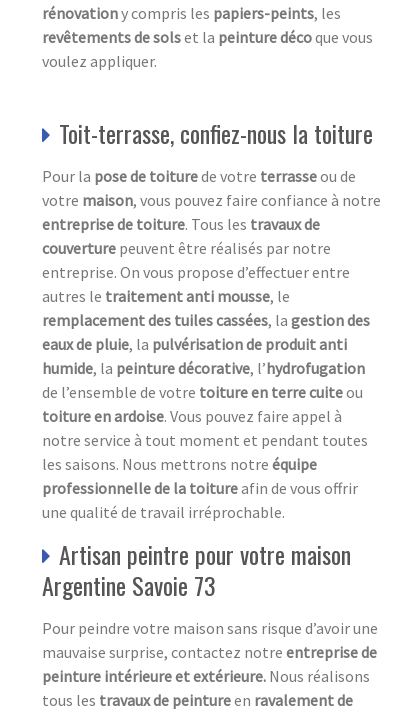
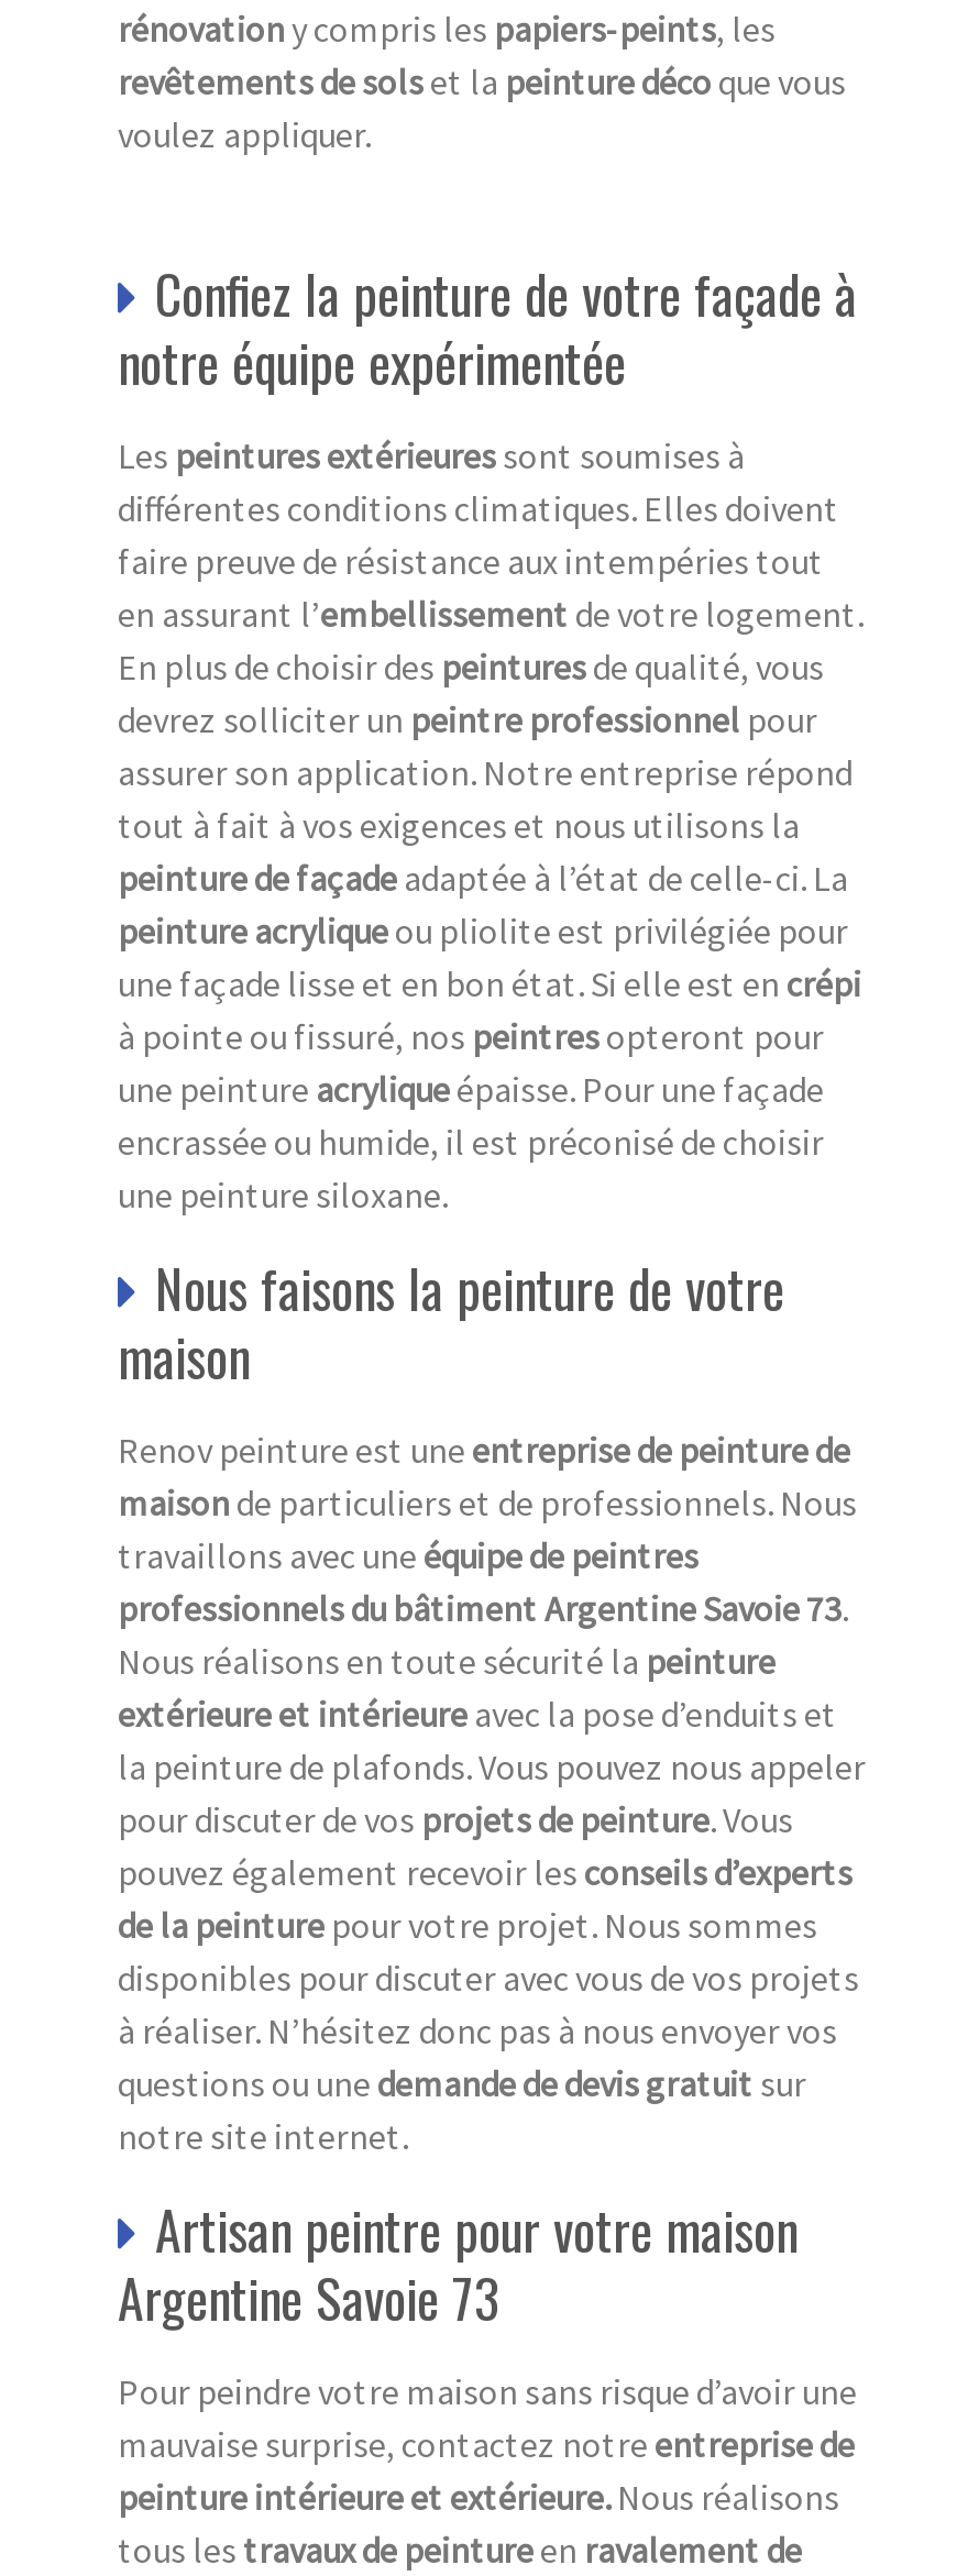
[42,115,381,522] Toit-terrasse, confiez-nous la toiture | Pour la pose de toiture de votre terrasse ou de | votre maison, vous pouvez faire confiance à notre | entreprise de toiture. Tous les travaux de | couverture peuvent être réalisés par notre | entreprise. On vous propose d’effectuer entre | autres le traitement anti mousse, le | remplacement des tuiles cassées, la gestion des | eaux de pluie, la pulvérisation de produit anti | humide, la peinture décorative, l’hydrofugation | de l’ensemble de votre toiture en terre cuite ou | toiture en ardoise. Vous pouvez faire appel à | notre service à tout moment et pendant toutes | les saisons. Nous mettrons notre équipe | professionnelle de la toiture afin de vous offrir | une qualité de travail irréprochable. -> [118,252,866,2157] Confiez la peinture de votre façade à | notre équipe expérimentée | Les peintures extérieures sont soumises à | différentes conditions climatiques. Elles doivent | faire preuve de résistance aux intempéries tout | en assurant l’embellissement de votre logement. | En plus de choisir des peintures de qualité, vous | devrez solliciter un peintre professionnel pour | assurer son application. Notre entreprise répond | tout à fait à vos exigences et nous utilisons la | peinture de façade adaptée à l’état de celle-ci. La | peinture acrylique ou pliolite est privilégiée pour | une façade lisse et en bon état. Si elle est en crépi | à pointe ou fissuré, nos peintres opteront pour | une peinture acrylique épaisse. Pour une façade | encrassée ou humide, il est préconisé de choisir | une peinture siloxane. | Nous faisons la peinture de votre | maison | Renov peinture est une entreprise de peinture de | maison de particuliers et de professionnels. Nous | travaillons avec une équipe de peintres | professionnels du bâtiment Argentine Savoie 73. | Nous réalisons en toute sécurité la peinture | extérieure et intérieure avec la pose d’enduits et | la peinture de plafonds. Vous pouvez nous appeler | pour discuter de vos projets de peinture. Vous | pouvez également recevoir les conseils d’experts | de la peinture pour votre projet. Nous sommes | disponibles pour discuter avec vous de vos projets | à réaliser. N’hésitez donc pas à nous envoyer vos | questions ou une demande de devis gratuit sur | notre site internet.

